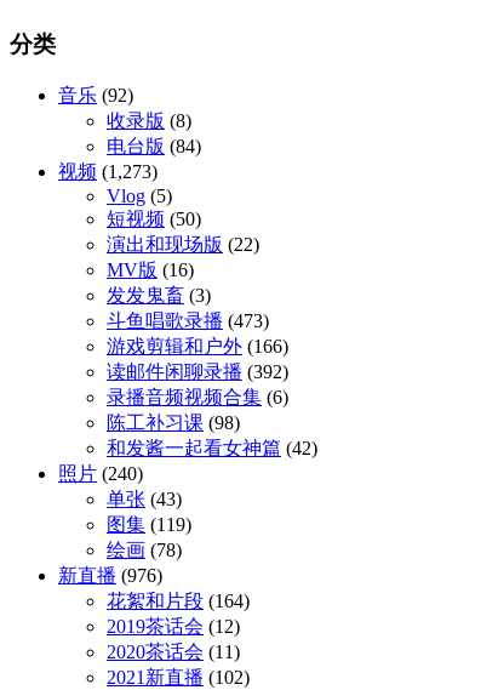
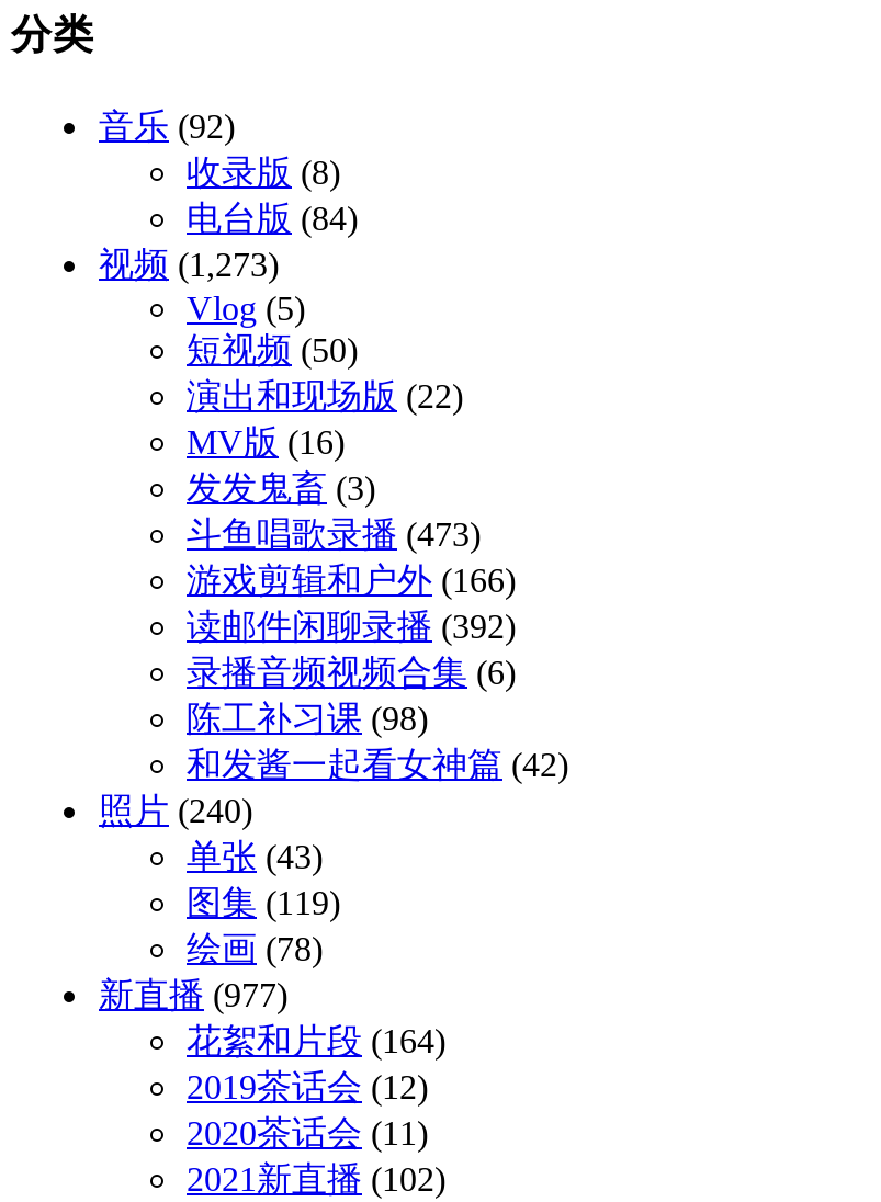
[58,565,162,585] 新直播(976) -> [99,975,287,1012] 新直播(977)

